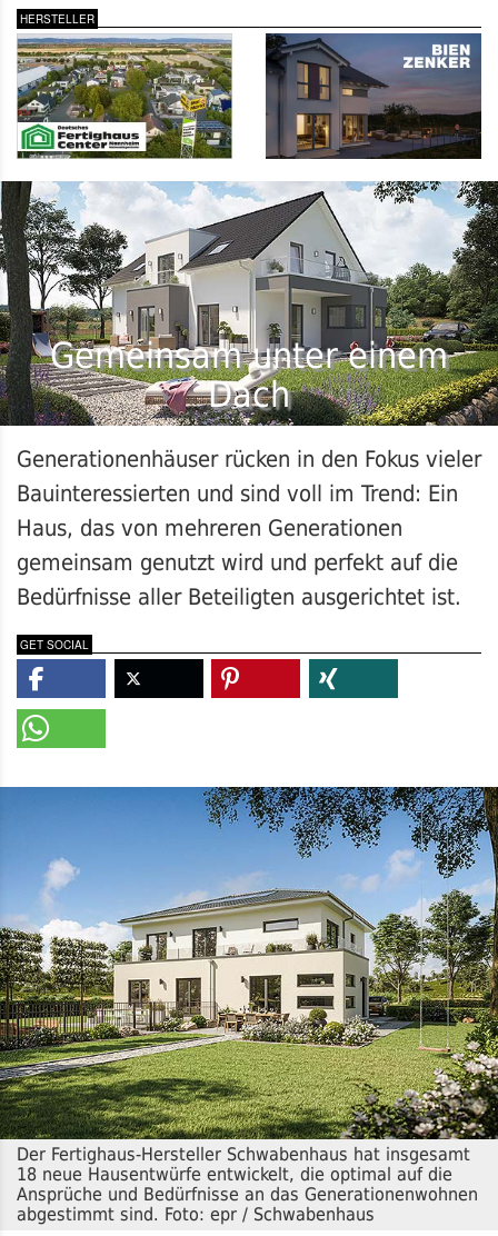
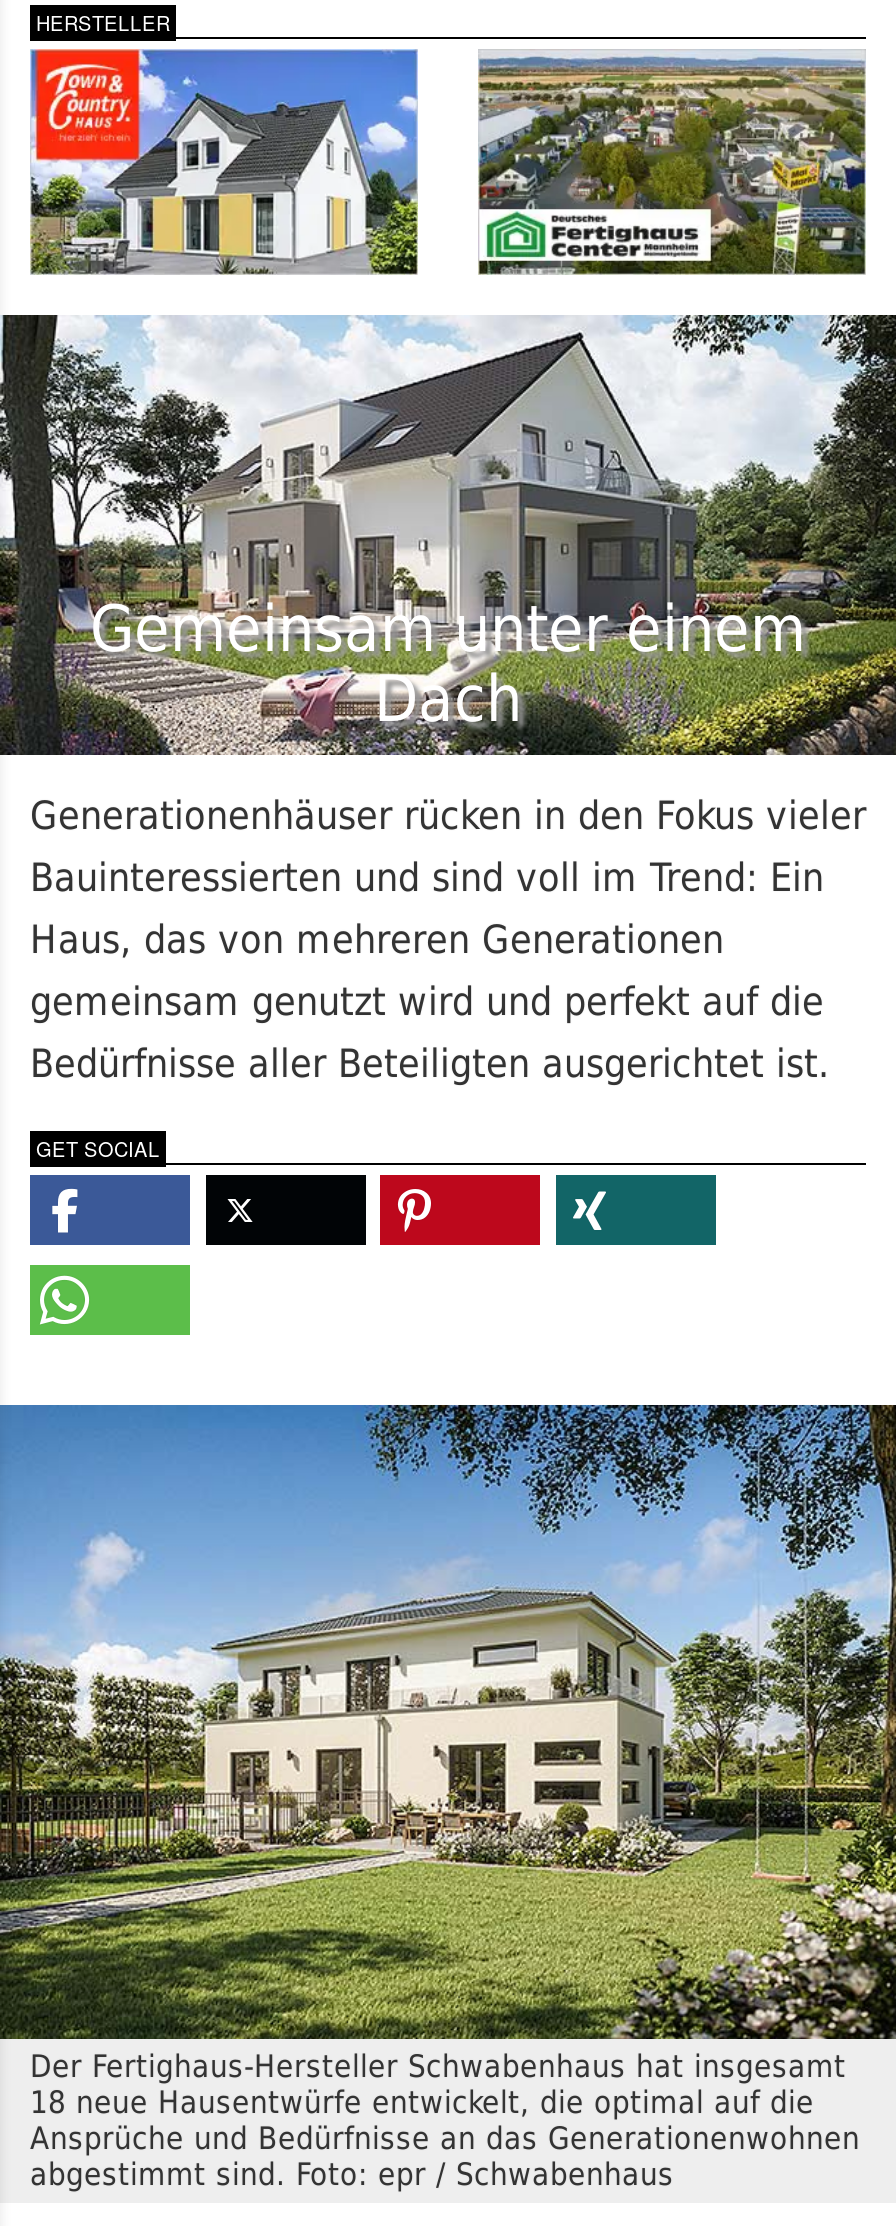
[16,34,233,159] [image] -> [30,49,418,275] [image]
[265,32,482,160] [image] -> [476,49,868,277] [image]

